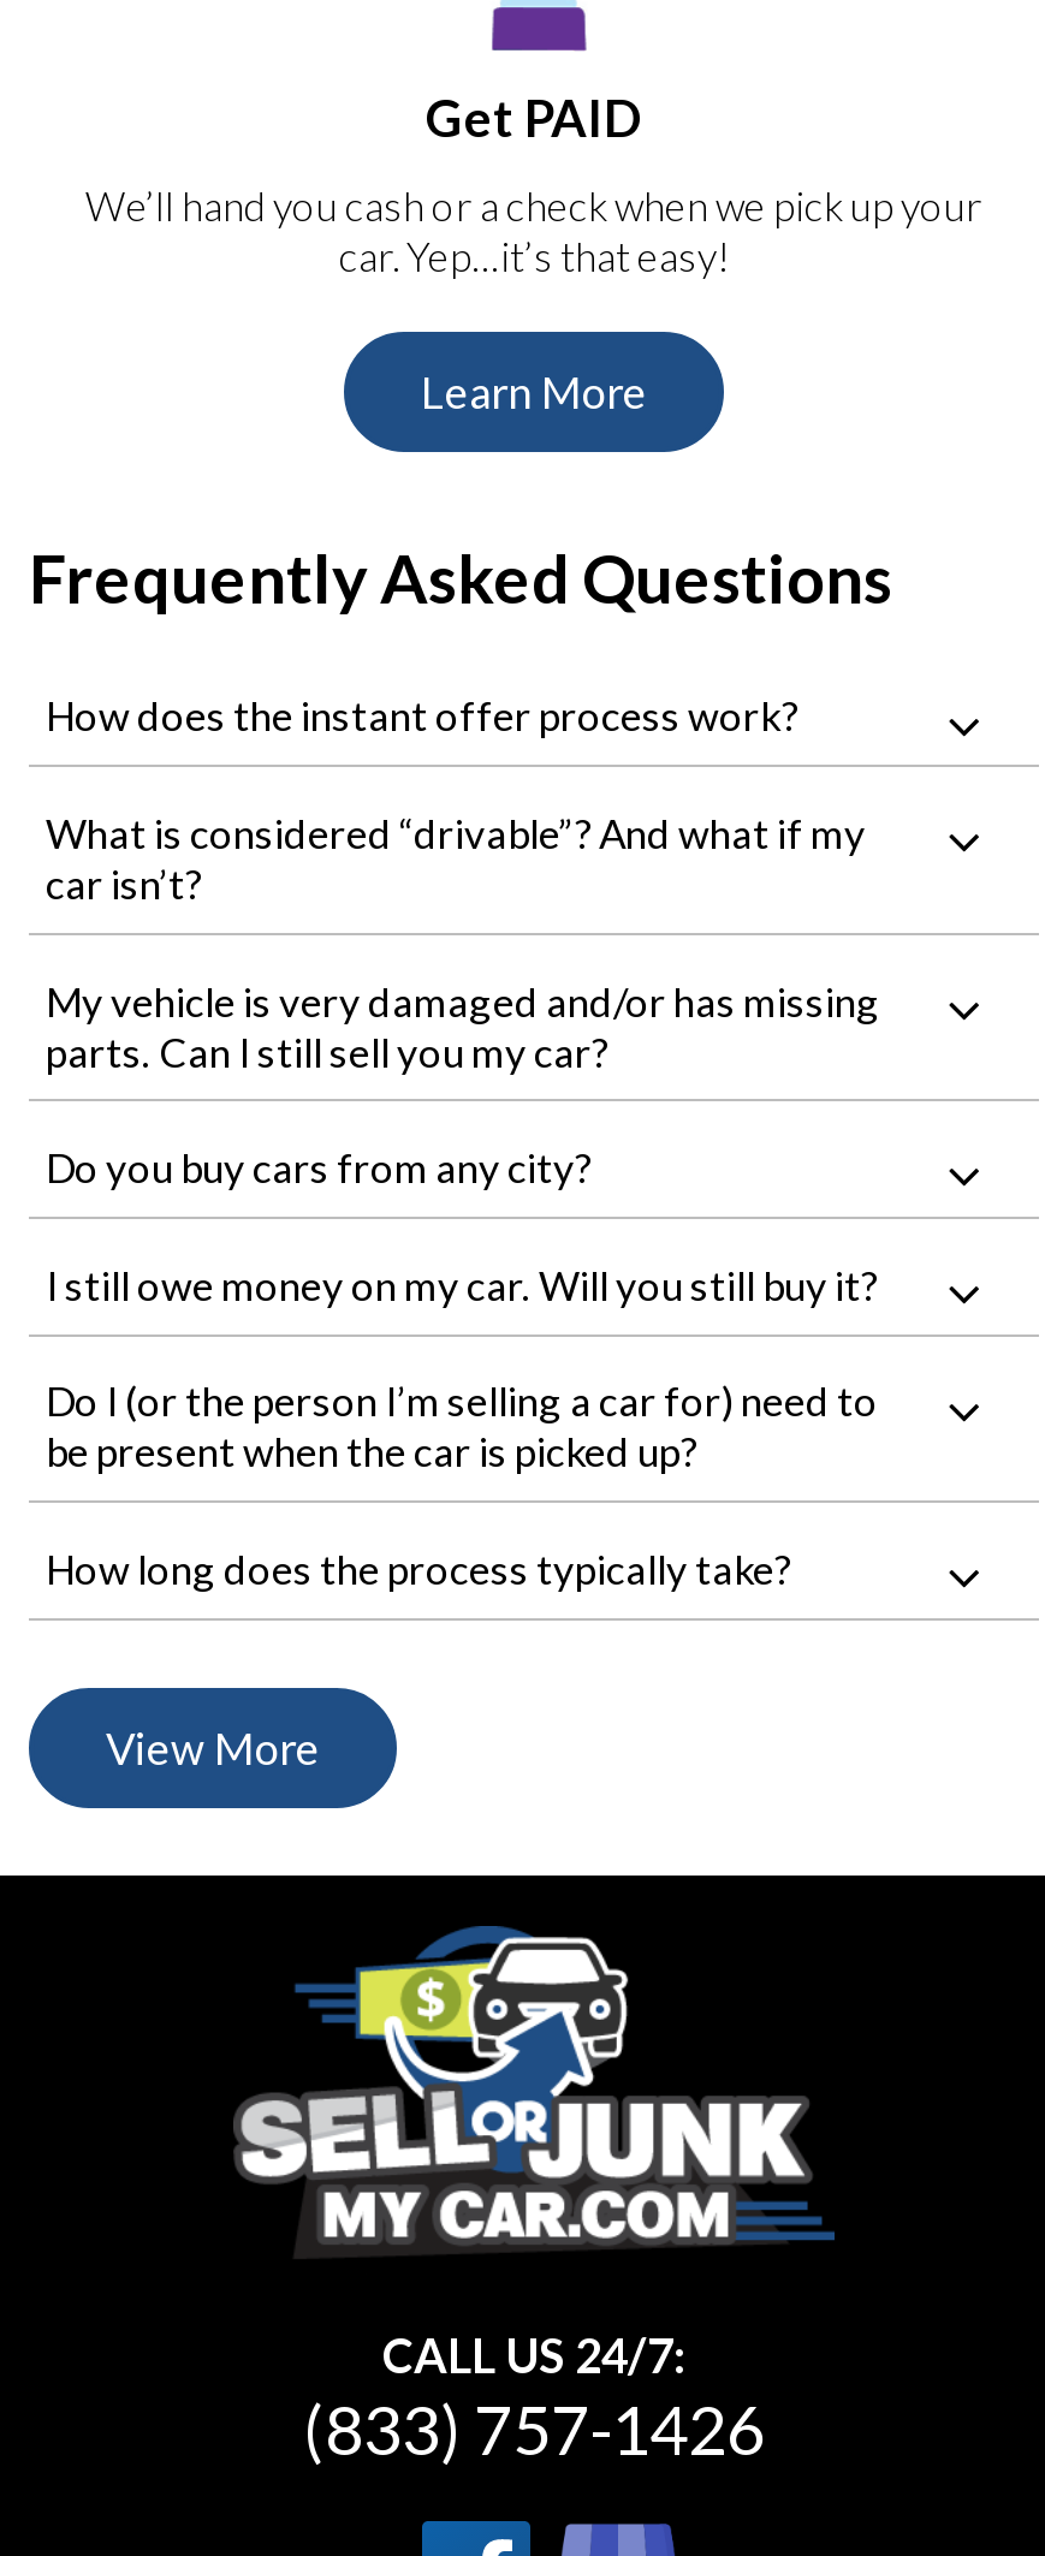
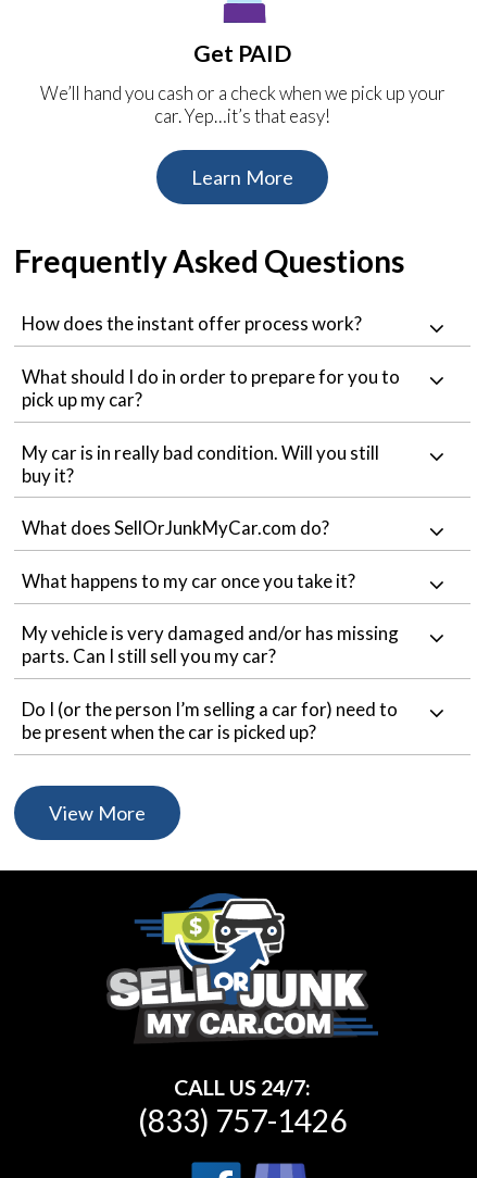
[46,808,866,909] What is considered “drivable”? And what if my | car isn’t? -> [22,365,400,592] What should I do in order to prepare for you to | pick up my car? | My car is in really bad condition. Will you still | buy it? | What does SellOrJunkMyCar.com do? | What happens to my car once you take it?
moved [46,976,880,1077] -> [22,622,399,668]: My vehicle is very damaged and/or has missing | parts. Can I still sell you my car?
[46,1143,878,1310] Do you buy cars from any city? | I still owe money on my car. Will you still buy it? -> none
moved [46,1376,878,1477] -> [22,698,398,743]: Do I (or the person I’m selling a car for) need to | be present when the car is picked up?
[46,1544,791,1594] How long does the process typically take? -> none

